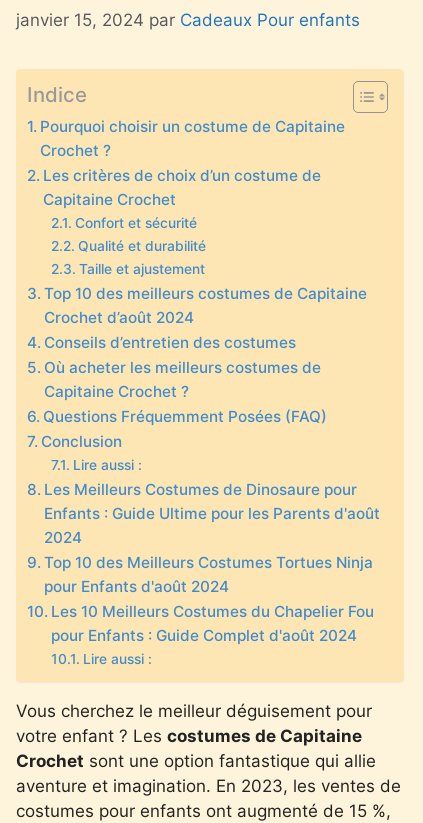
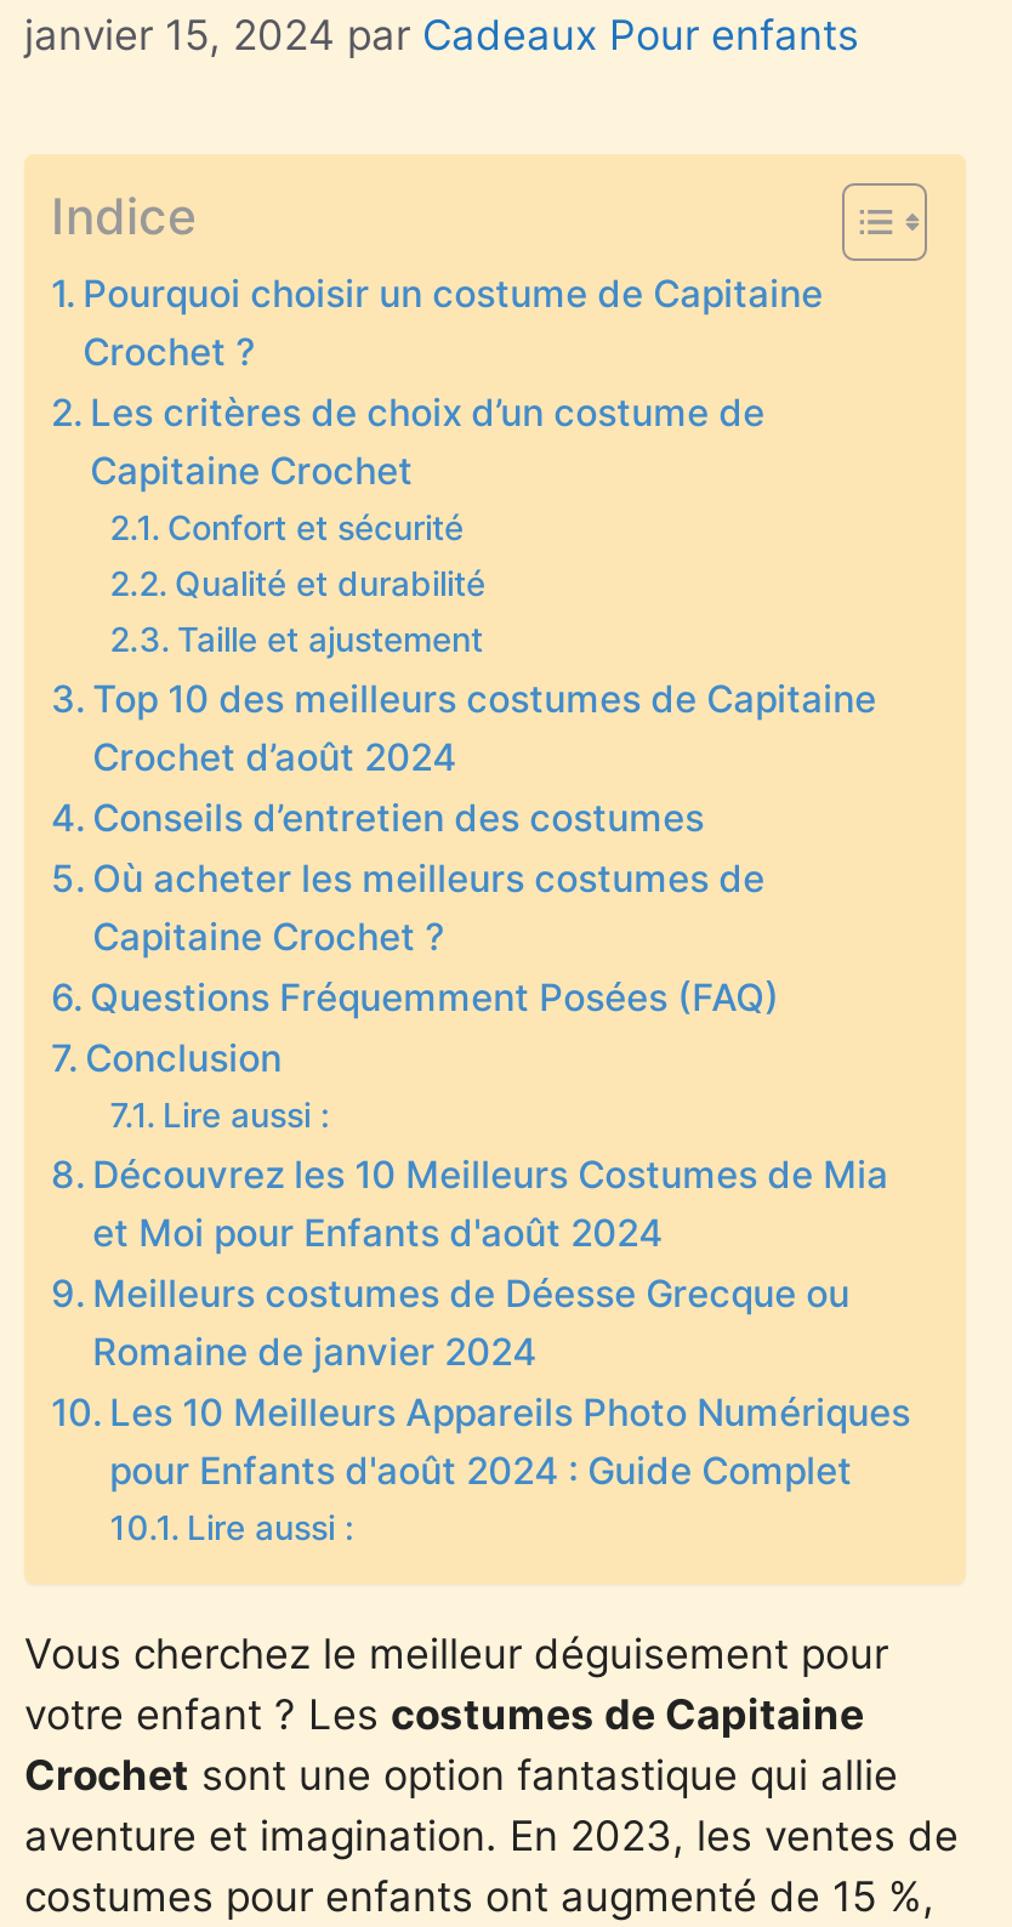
[44,479,380,644] Les Meilleurs Costumes de Dinosaure pour | Enfants : Guide Ultime pour les Parents d'août | 2024 | Top 10 des Meilleurs Costumes Tortues Ninja | pour Enfants d'août 2024 | Les 10 Meilleurs Costumes du Chapelier Fou | pour Enfants : Guide Complet d'août 2024 -> [92,1152,910,1494] Découvrez les 10 Meilleurs Costumes de Mia | et Moi pour Enfants d'août 2024 | Meilleurs costumes de Déesse Grecque ou | Romaine de janvier 2024 | Les 10 Meilleurs Appareils Photo Numériques | pour Enfants d'août 2024 : Guide Complet

